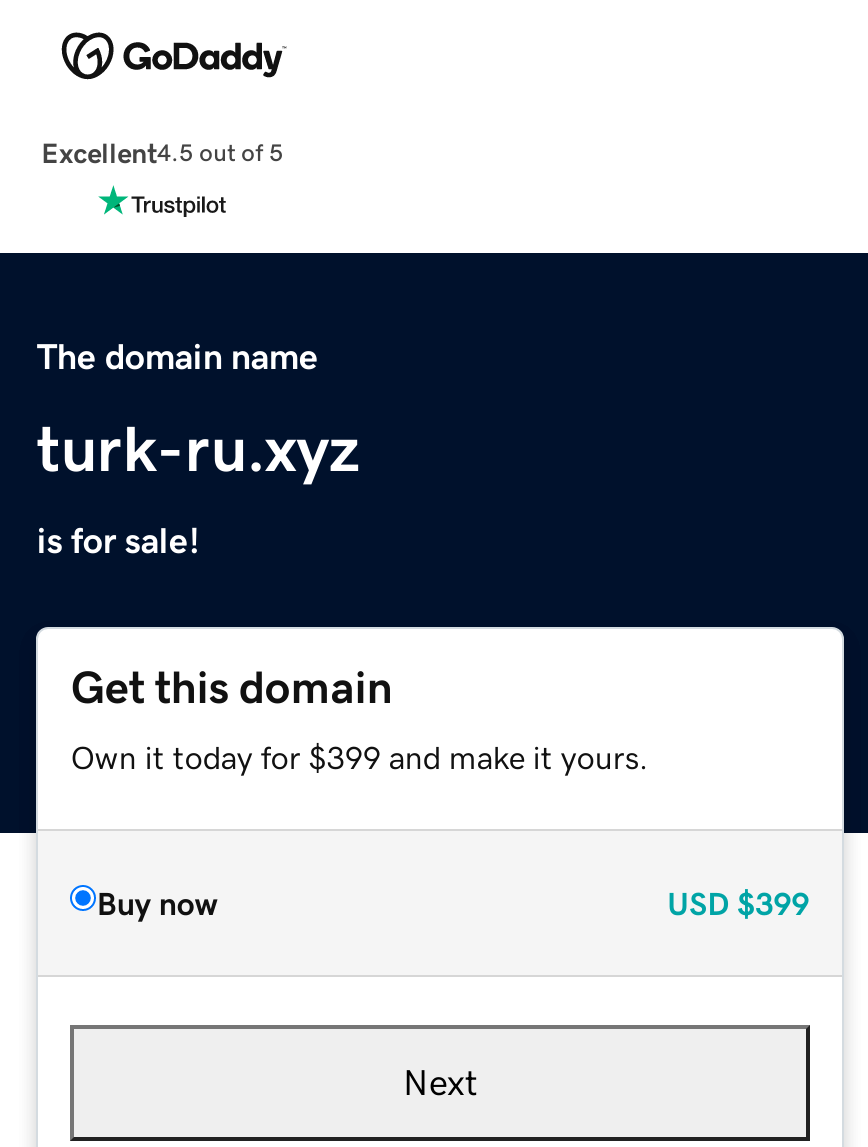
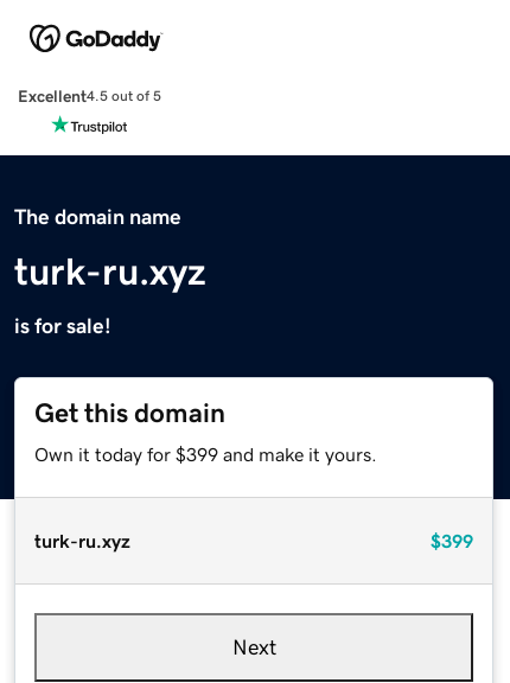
[97,886,809,918] Buy now | USD $399 -> [35,531,473,550] turk-ru.xyz | $399

